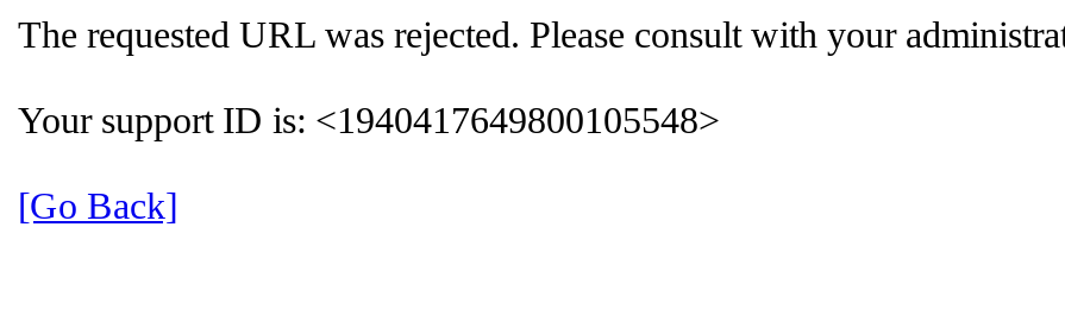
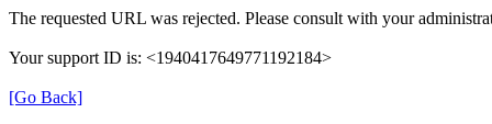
[18,100,720,140] Your support ID is: <1940417649800105548> -> [9,48,332,67] Your support ID is: <1940417649771192184>

